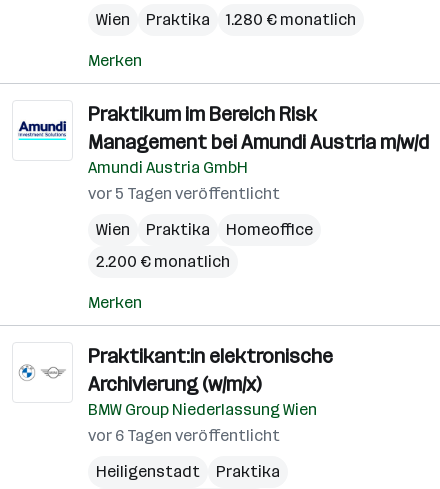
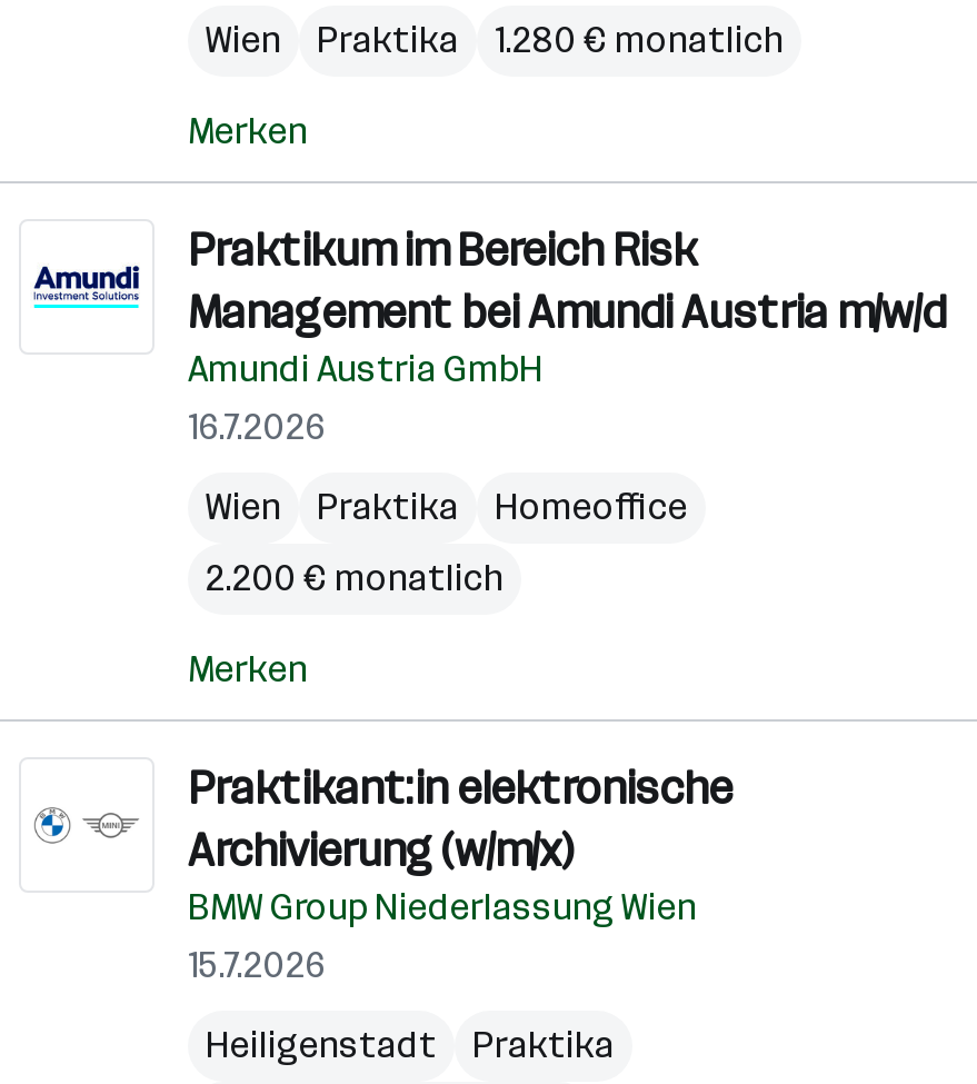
[88,184,280,203] vor 5 Tagen veröffentlicht -> [188,406,326,448] 16.7.2026
[88,426,280,445] vor 6 Tagen veröffentlicht -> [188,944,326,986] 15.7.2026

